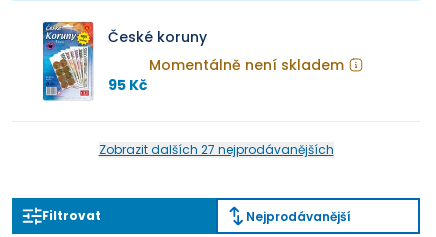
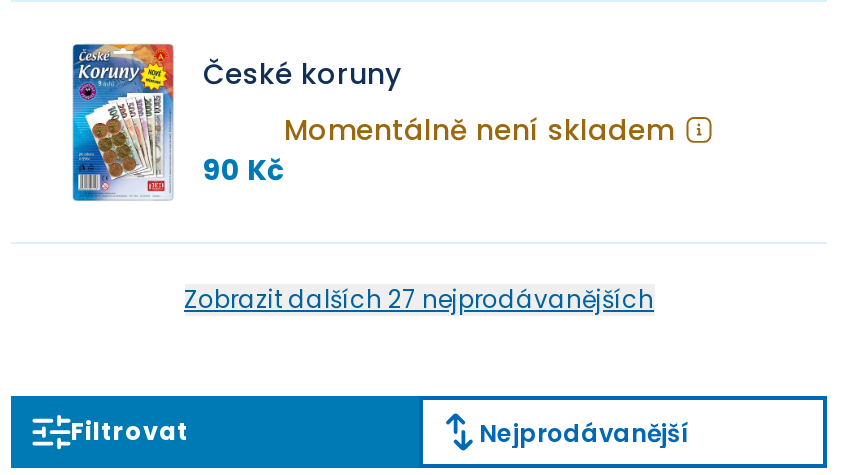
[108,75,147,95] 95 Kč -> [203,150,283,190] 90 Kč

